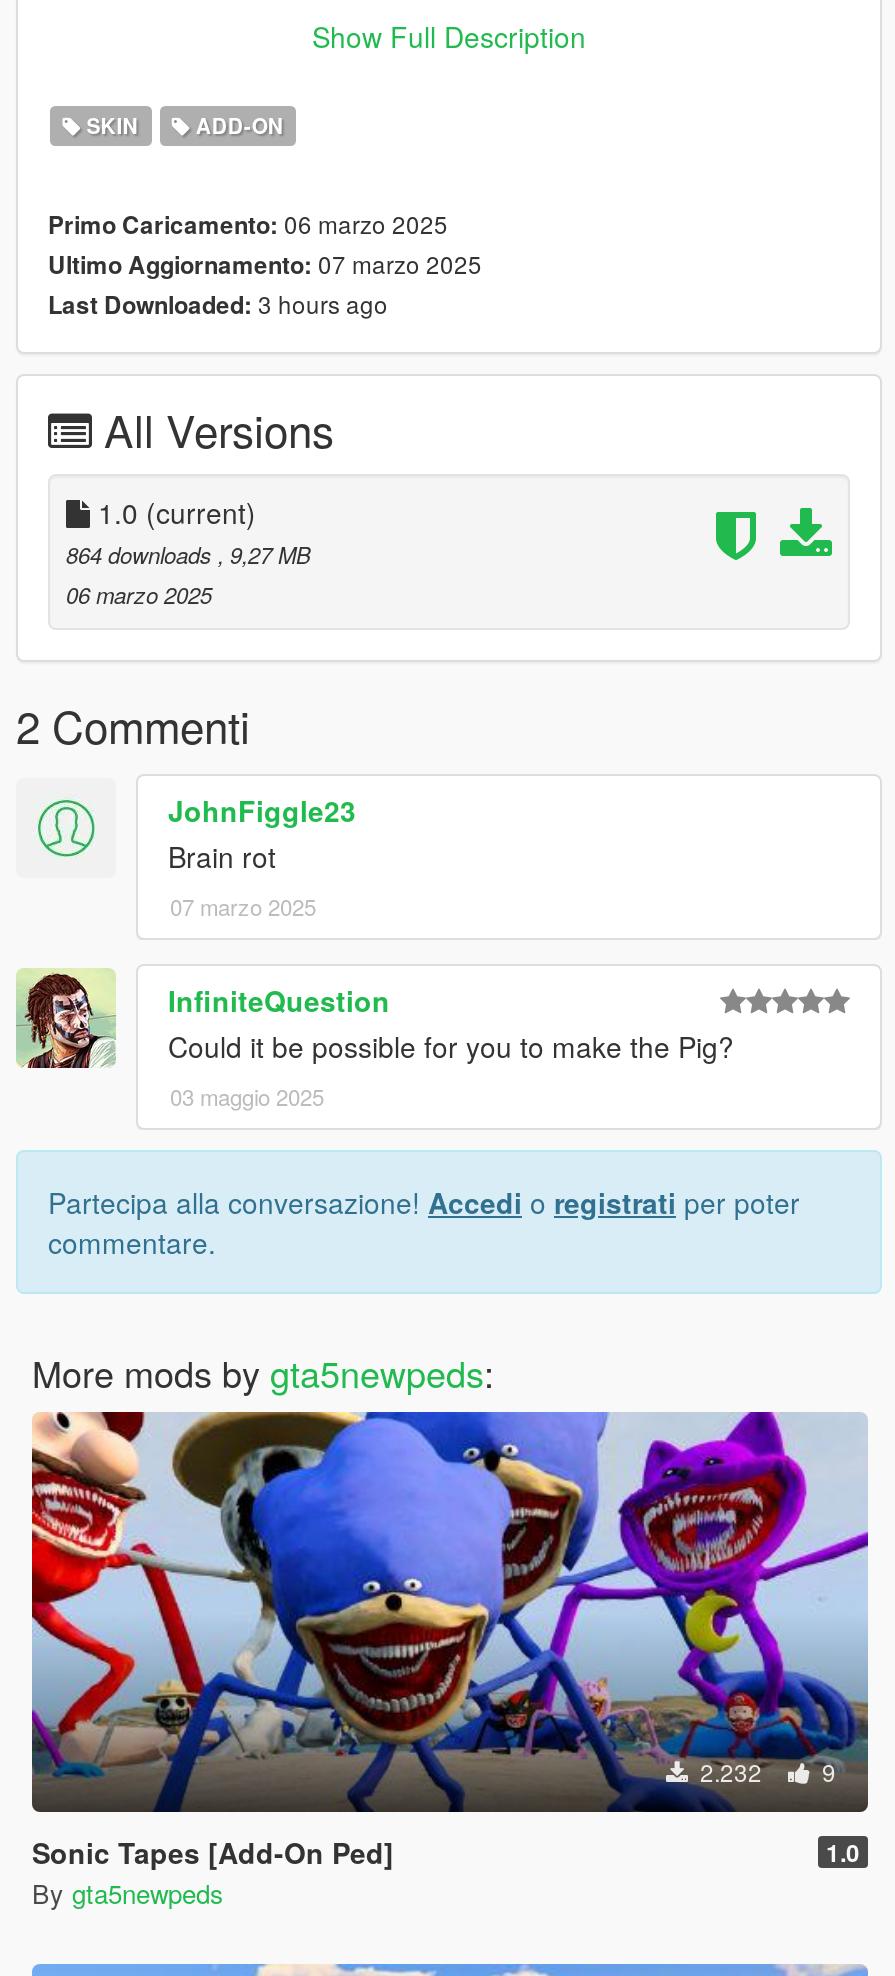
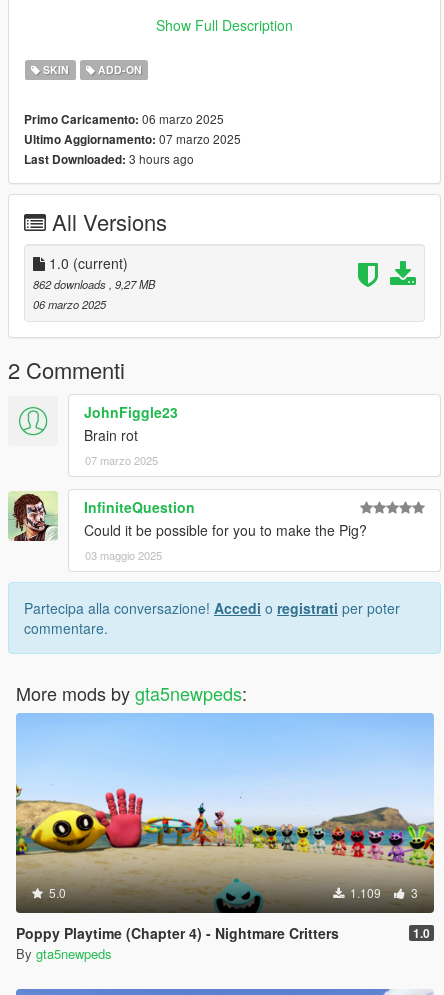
[66,538,310,570] 864 downloads, 9,27 MB -> [33,276,155,292] 862 downloads, 9,27 MB
[30,1410,870,1812] [image] | 2.232 | 9 -> [15,712,435,913] [image] | 5.0 | 1.109 | 3
[32,1832,394,1872] Sonic Tapes [Add-On Ped] -> [16,923,339,943] Poppy Playtime (Chapter 4) - Nightmare Critters

